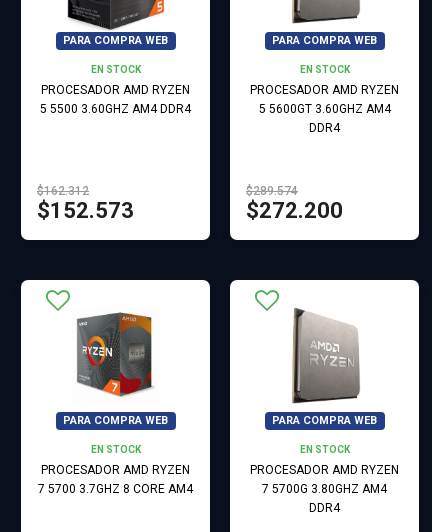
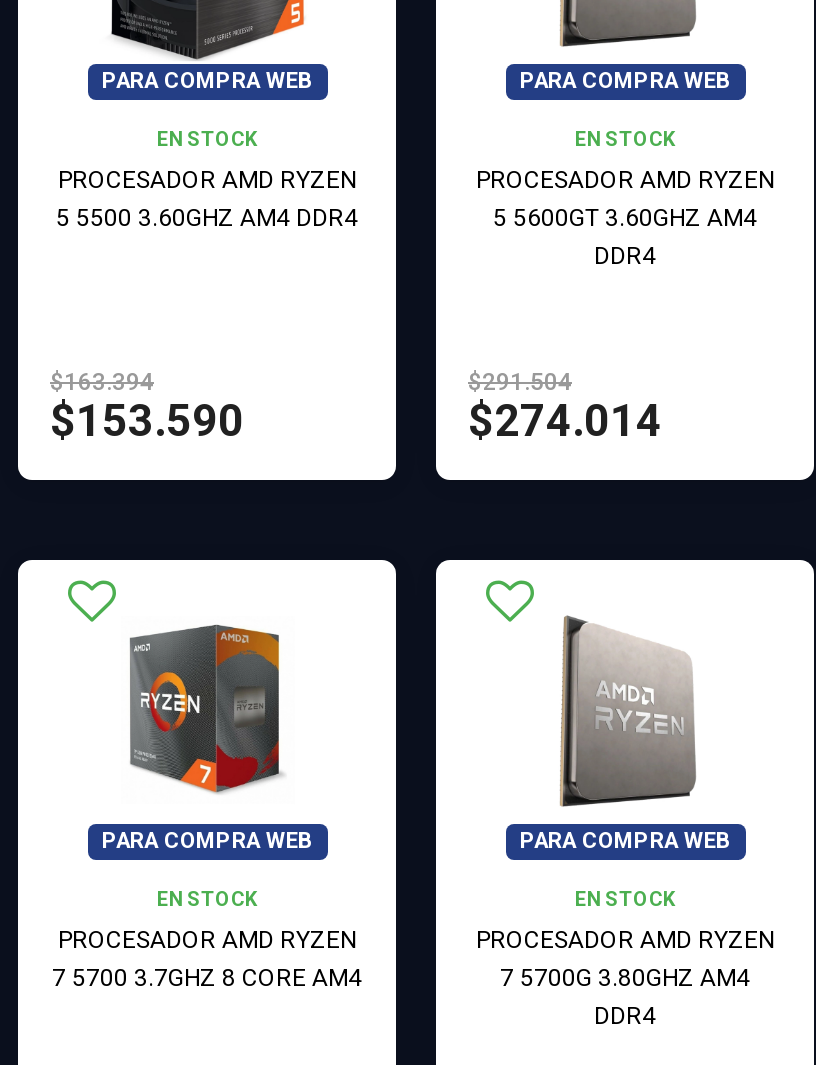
[37,184,89,198] $162.312 -> [50,368,154,396] $163.394
[246,184,298,198] $289.574 -> [468,368,572,396] $291.504
[37,198,134,223] $152.573 -> [50,396,244,446] $153.590
[246,198,343,223] $272.200 -> [468,396,662,446] $274.014

